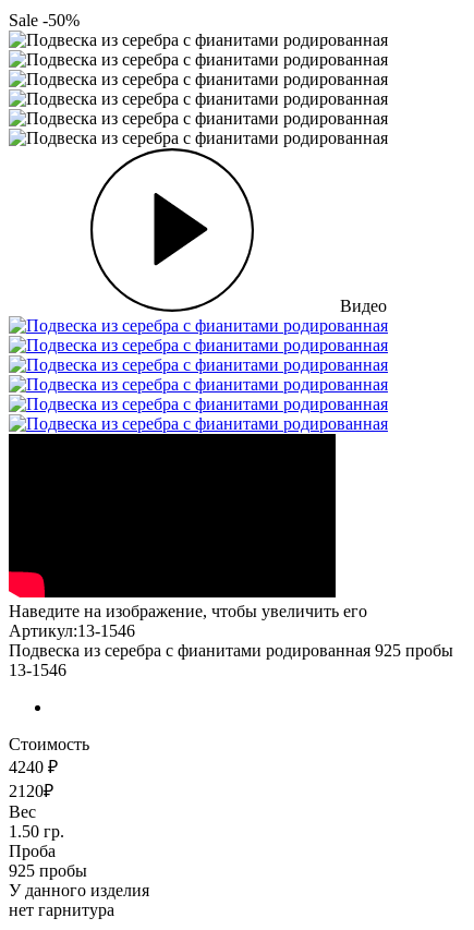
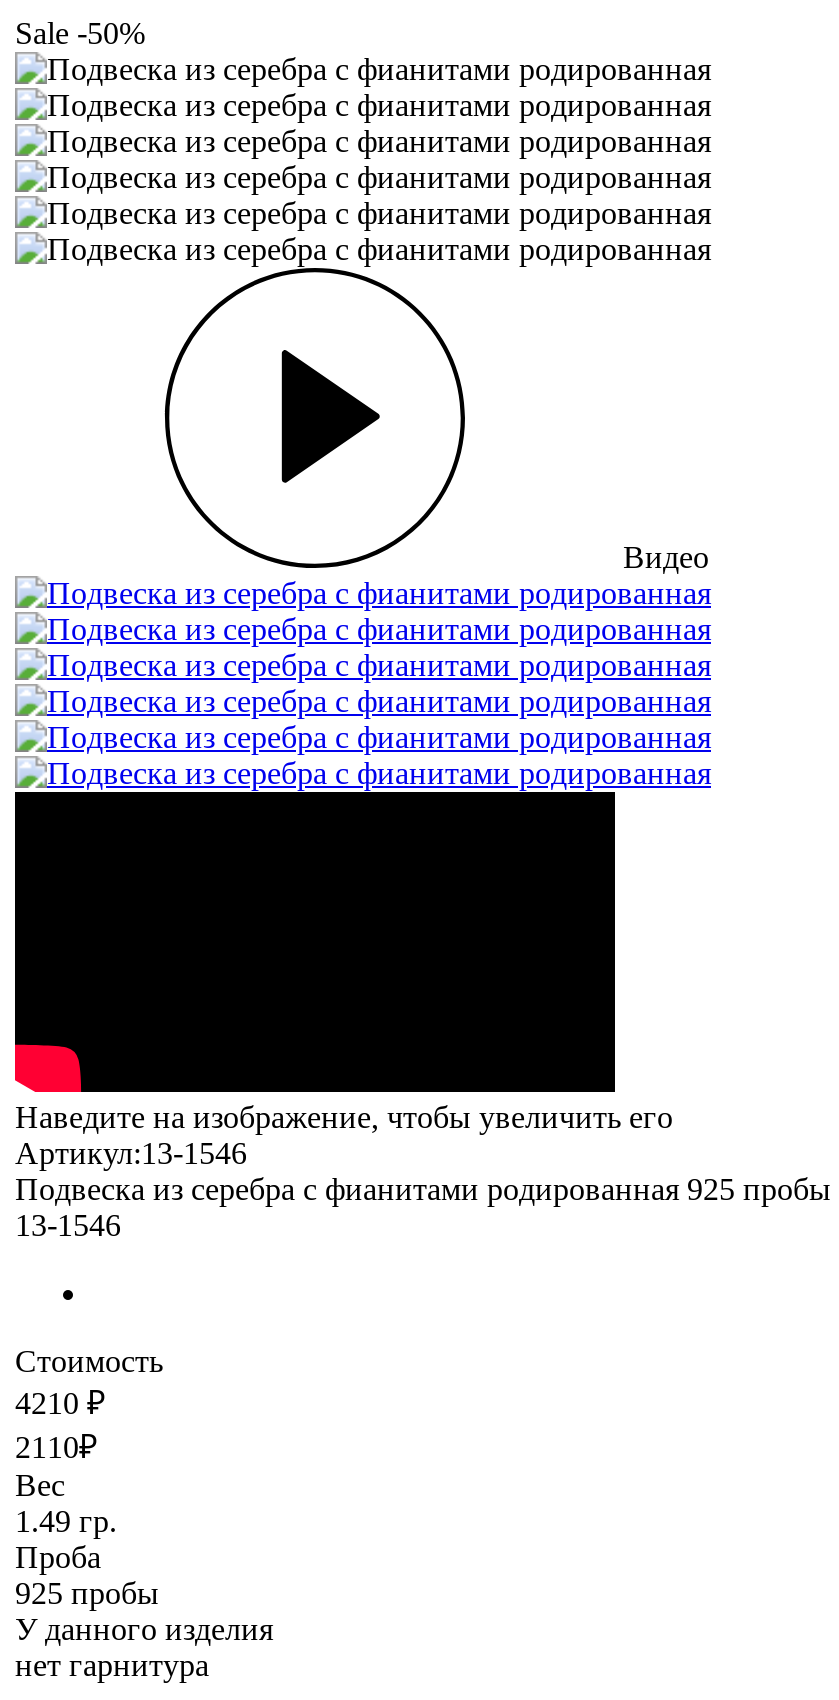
[9,758,58,776] 4240 ₽ -> [15,1386,105,1420] 4210 ₽
[9,782,53,800] 2120₽ -> [15,1430,97,1464] 2110₽
[9,822,64,841] 1.50 гр. -> [15,1504,117,1538] 1.49 гр.

